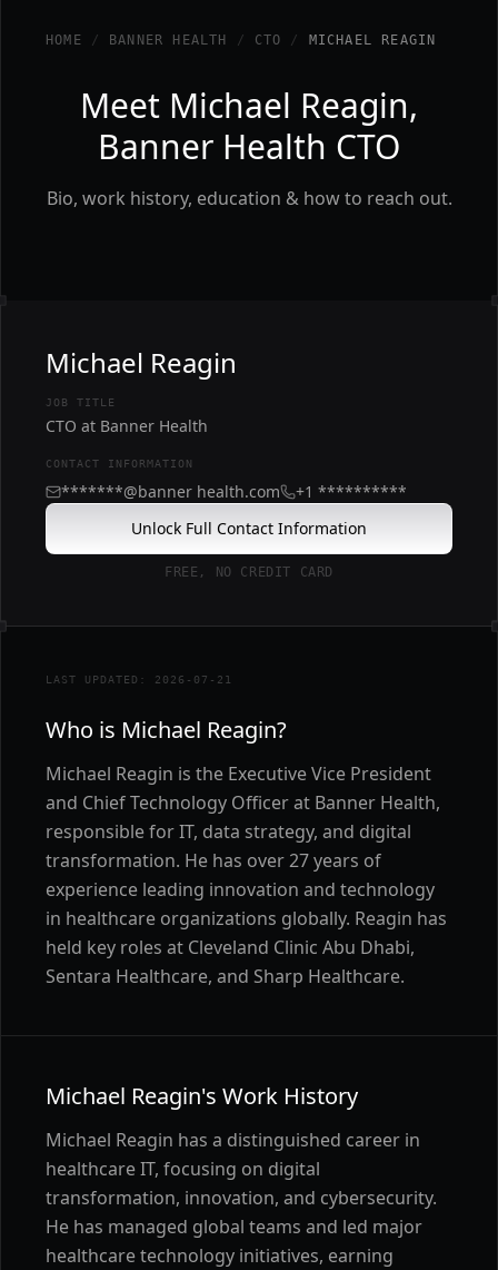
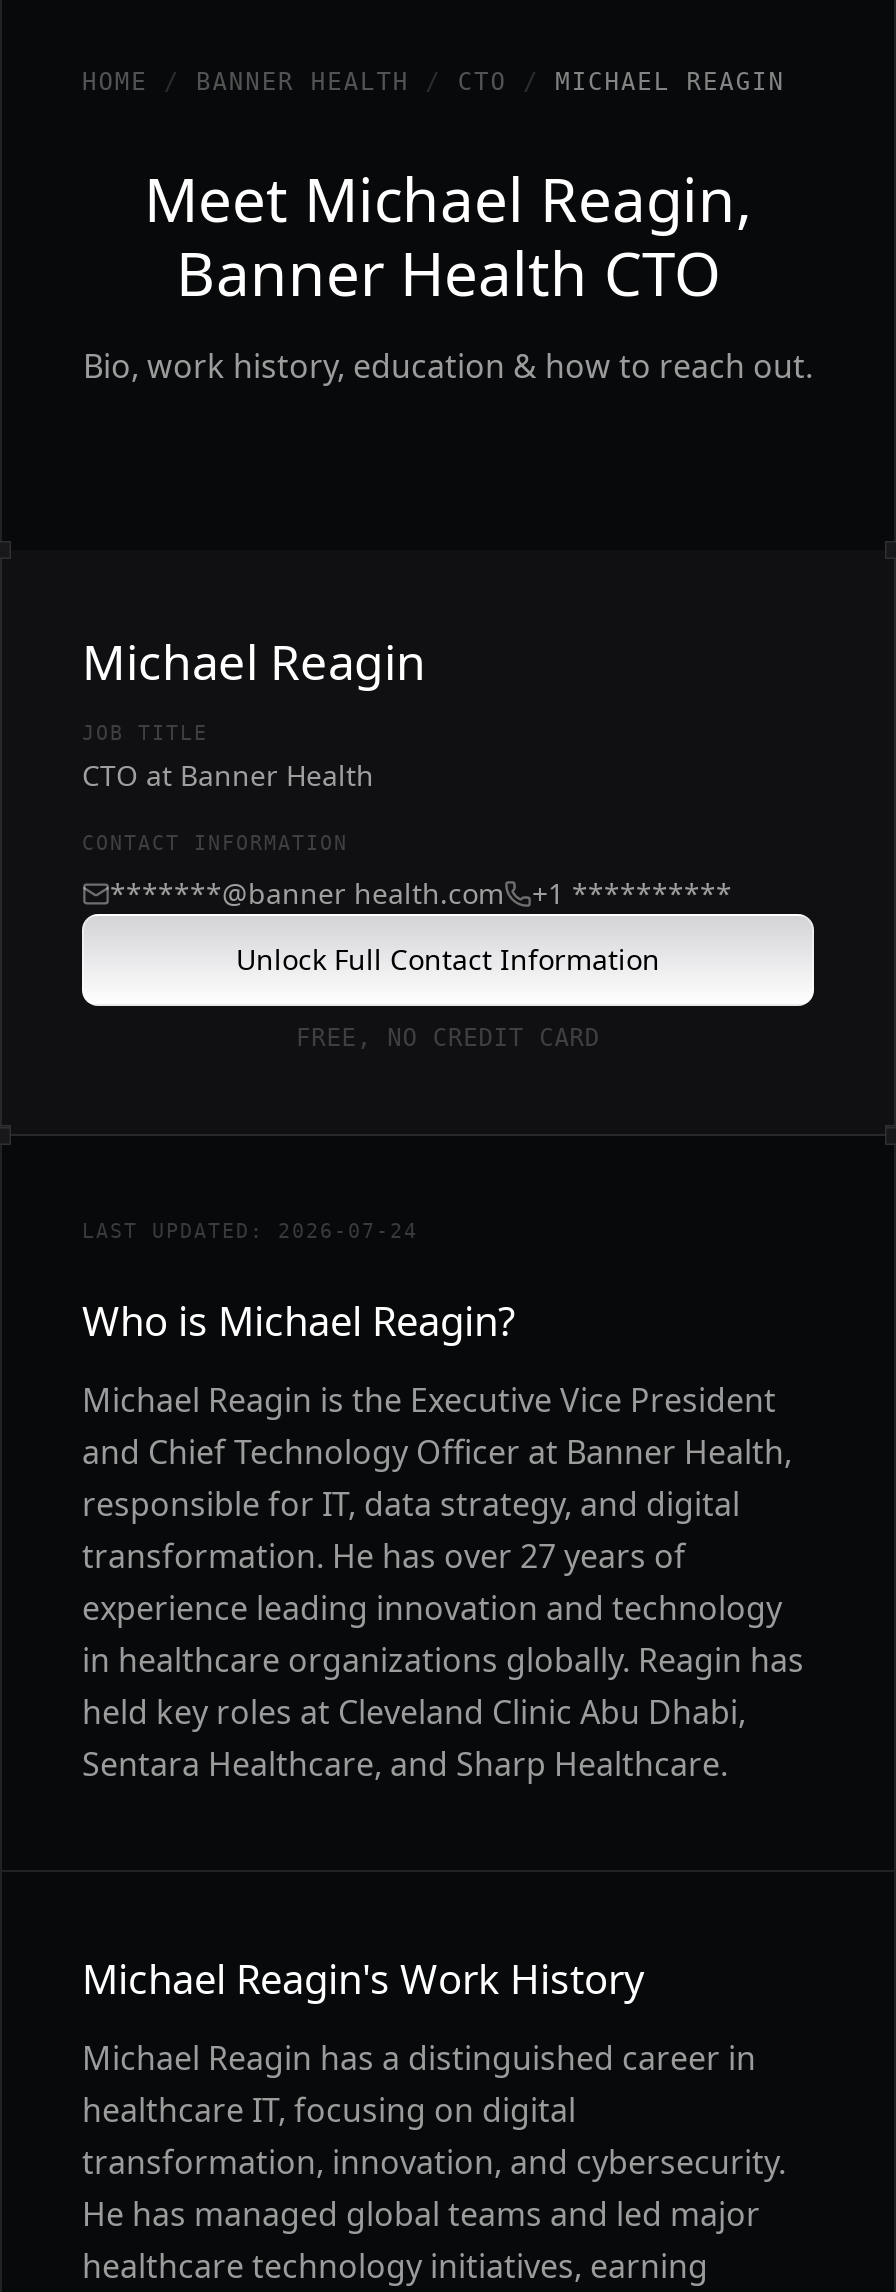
[46,673,232,686] LAST UPDATED: 2026-07-21 -> [82,1220,418,1242] LAST UPDATED: 2026-07-24

